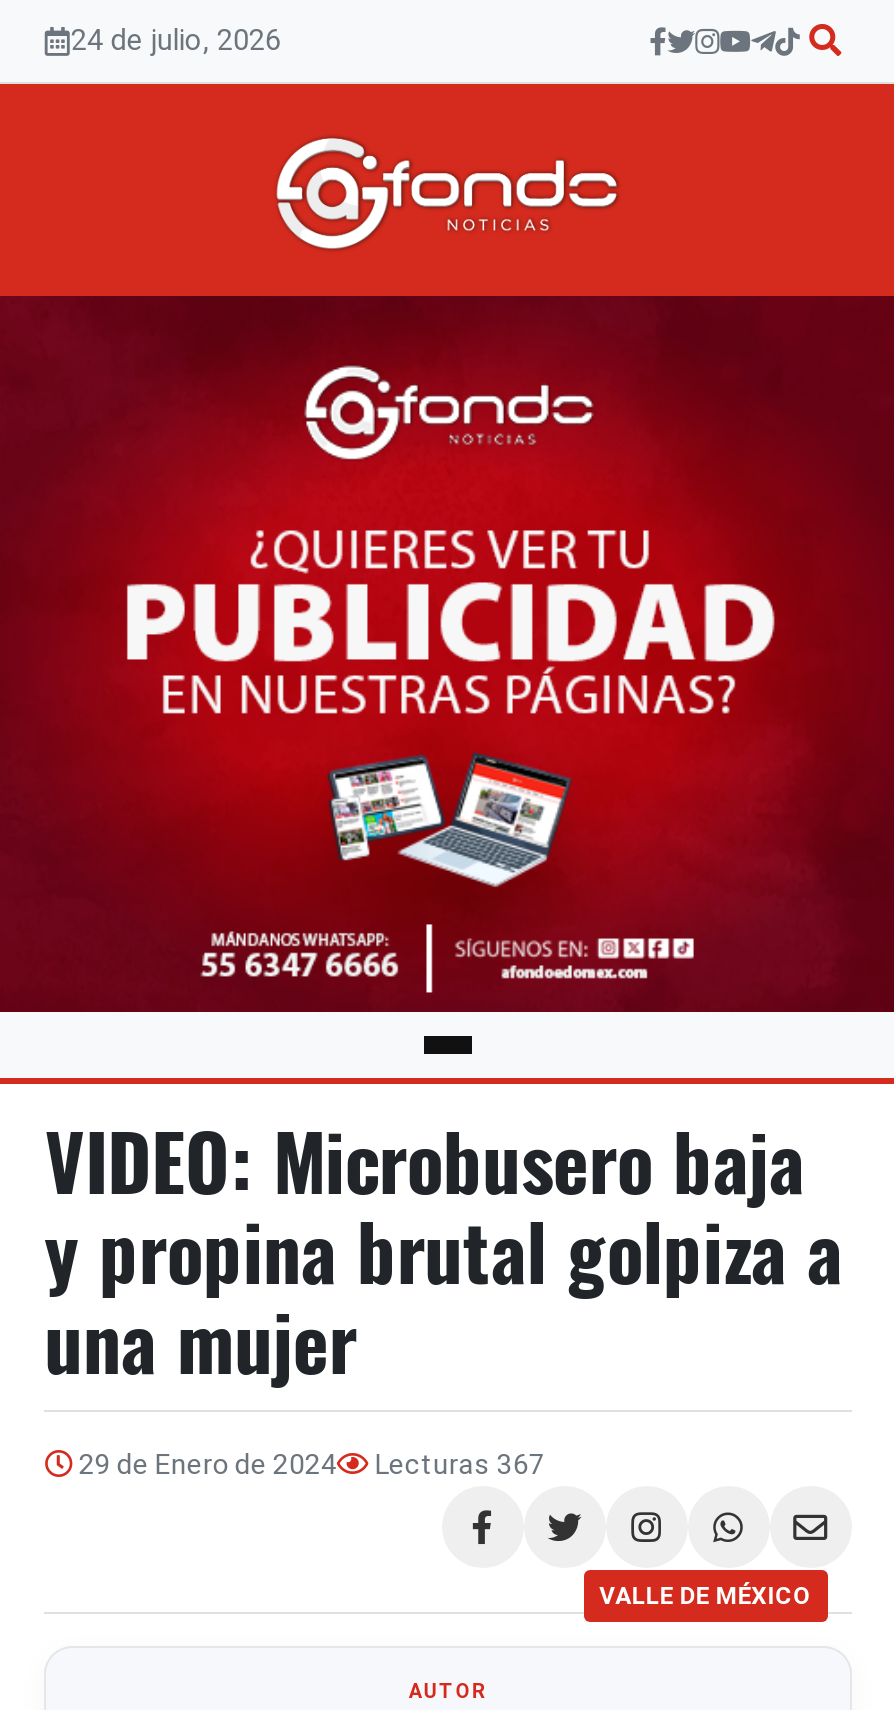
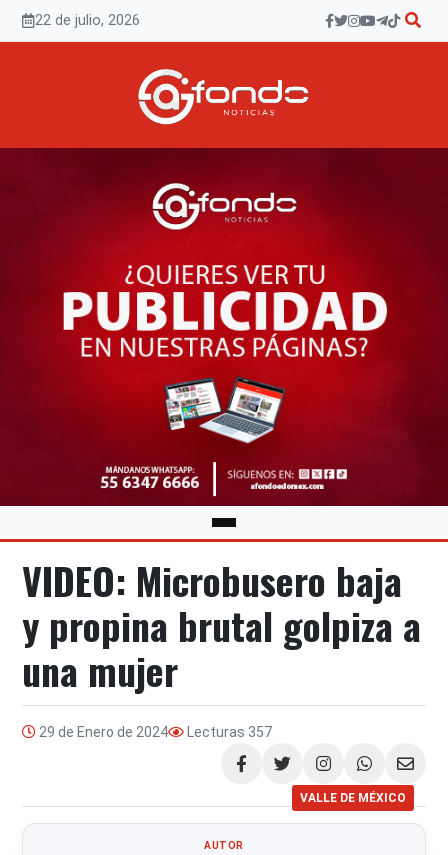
[71,23,281,57] 24 de julio, 2026 -> [35,11,140,28] 22 de julio, 2026
[73,1449,545,1481] 29 de Enero de 2024 Lecturas 367 -> [36,724,272,740] 29 de Enero de 2024 Lecturas 357

